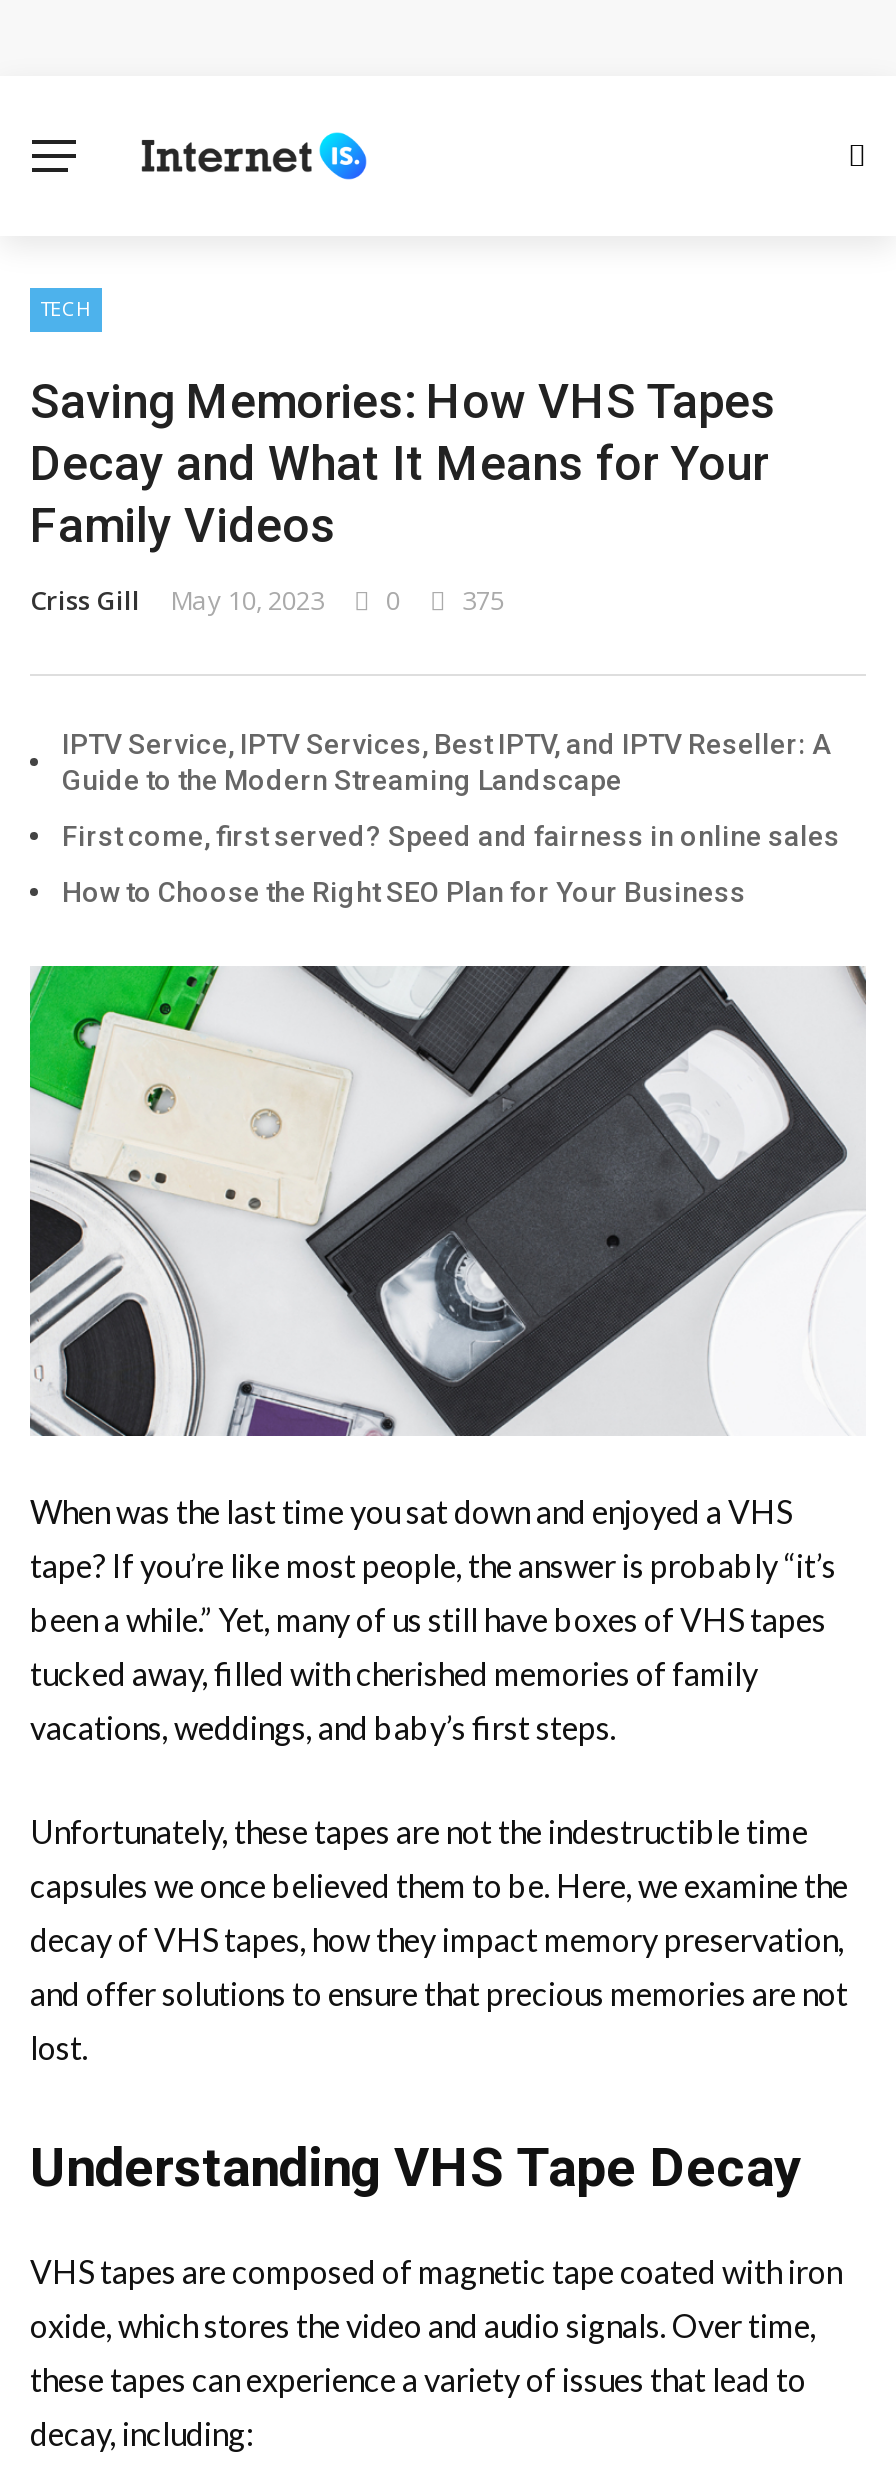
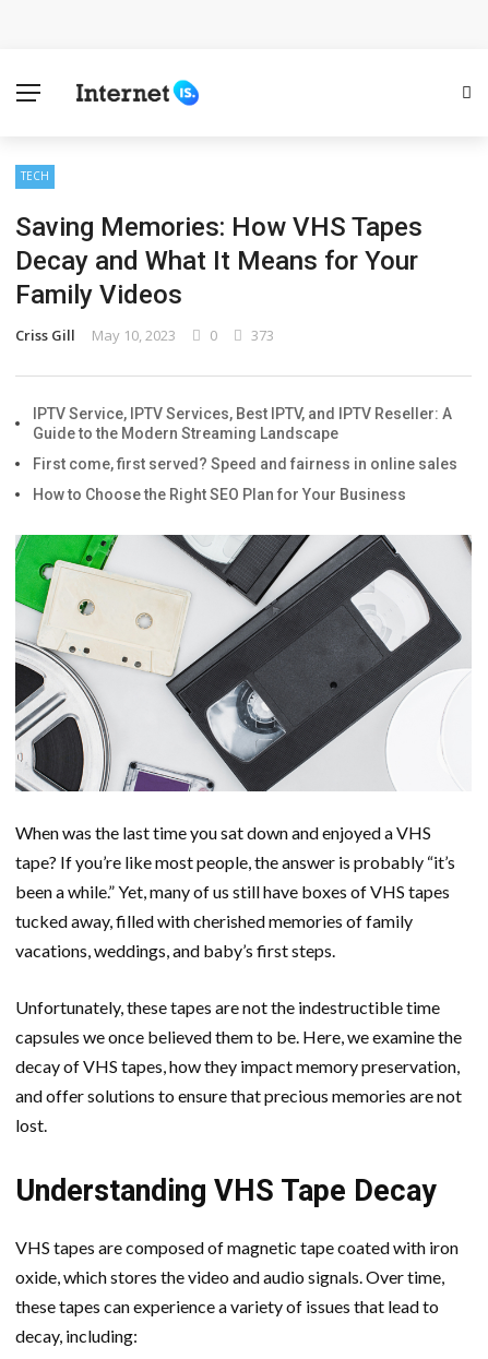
[30,582,504,618] Criss Gill May 10, 2023 0 375 -> [15,325,274,345] Criss Gill May 10, 2023 0 373

